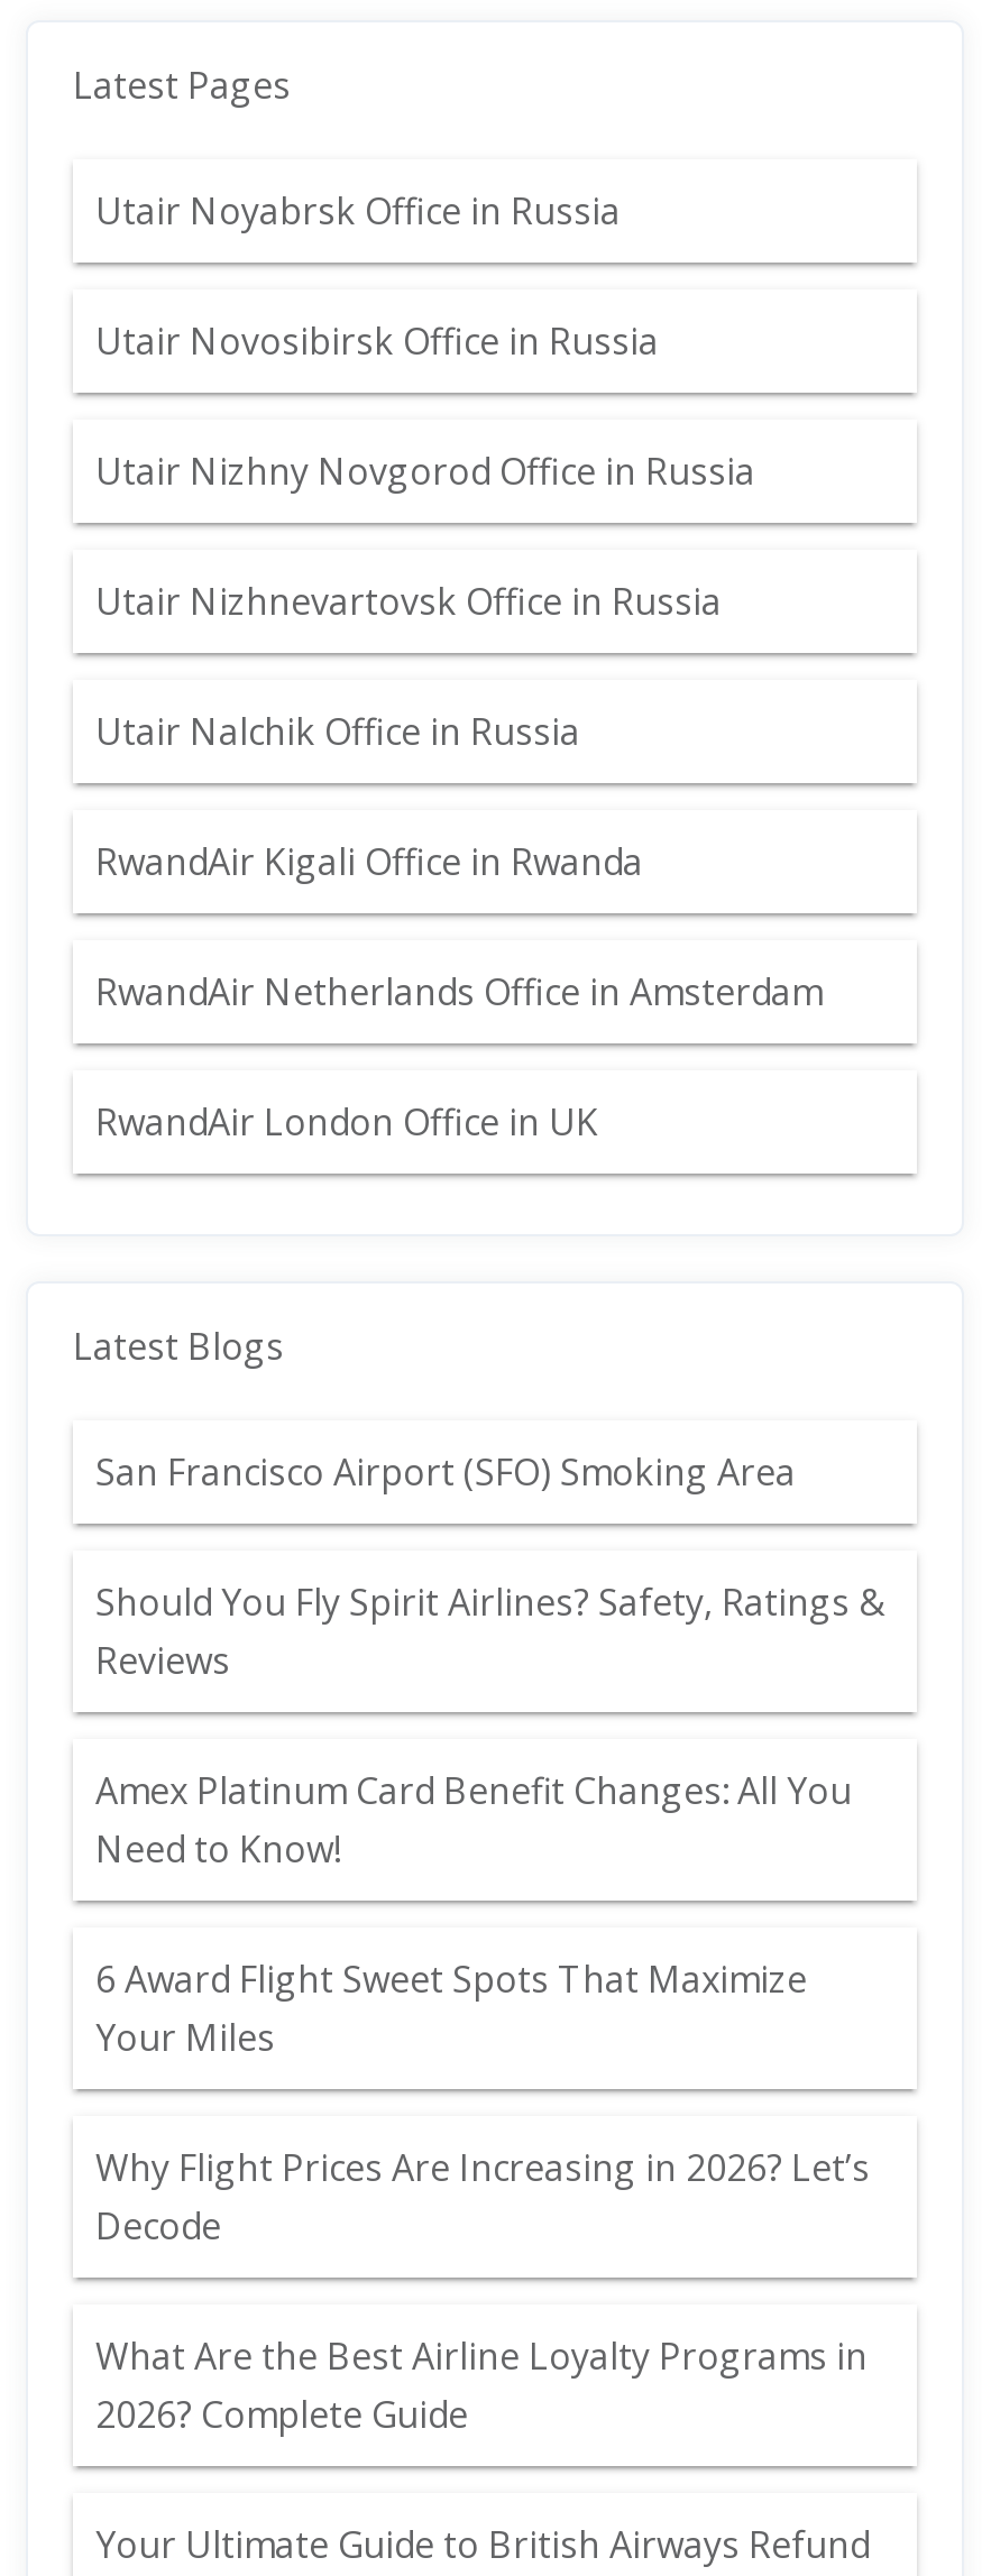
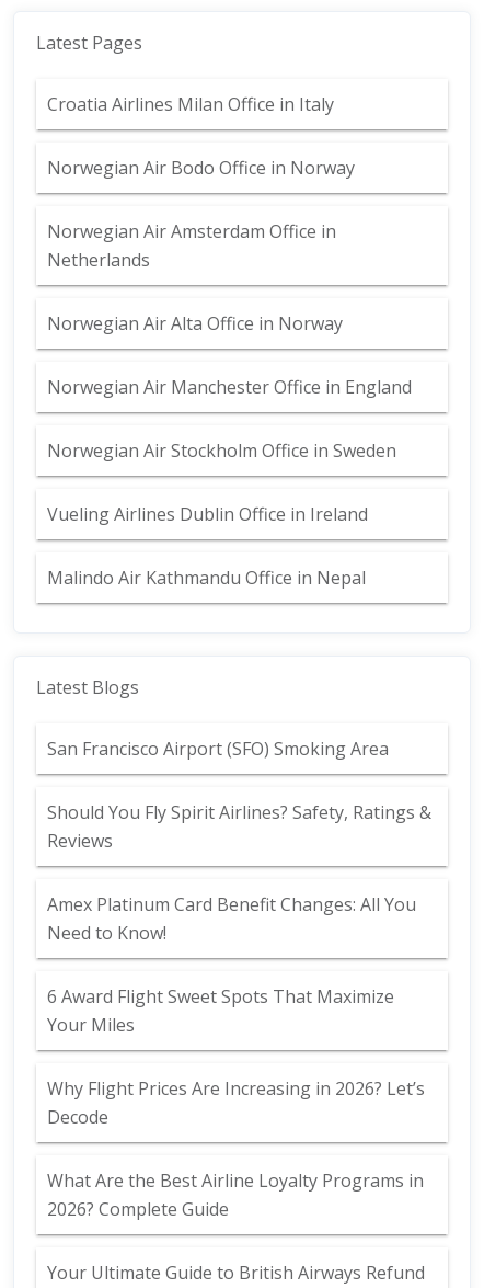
[95,186,621,236] Utair Noyabrsk Office in Russia -> [47,92,334,116] Croatia Airlines Milan Office in Italy
[95,316,659,366] Utair Novosibirsk Office in Russia -> [47,156,355,180] Norwegian Air Bodo Office in Norway
[95,447,755,496] Utair Nizhny Novgorod Office in Russia -> [47,219,336,272] Norwegian Air Amsterdam Office in | Netherlands
[95,577,722,626] Utair Nizhnevartovsk Office in Russia -> [47,311,343,335] Norwegian Air Alta Office in Norway
[95,707,580,756] Utair Nalchik Office in Russia -> [47,375,412,399] Norwegian Air Manchester Office in England
[95,837,643,886] RwandAir Kigali Office in Rwanda -> [47,438,396,463] Norwegian Air Stockholm Office in Sweden
[95,967,823,1016] RwandAir Netherlands Office in Amsterdam -> [47,502,368,526] Vueling Airlines Dublin Office in Ireland
[95,1097,598,1147] RwandAir London Office in UK -> [47,566,366,590] Malindo Air Kathmandu Office in Nepal

